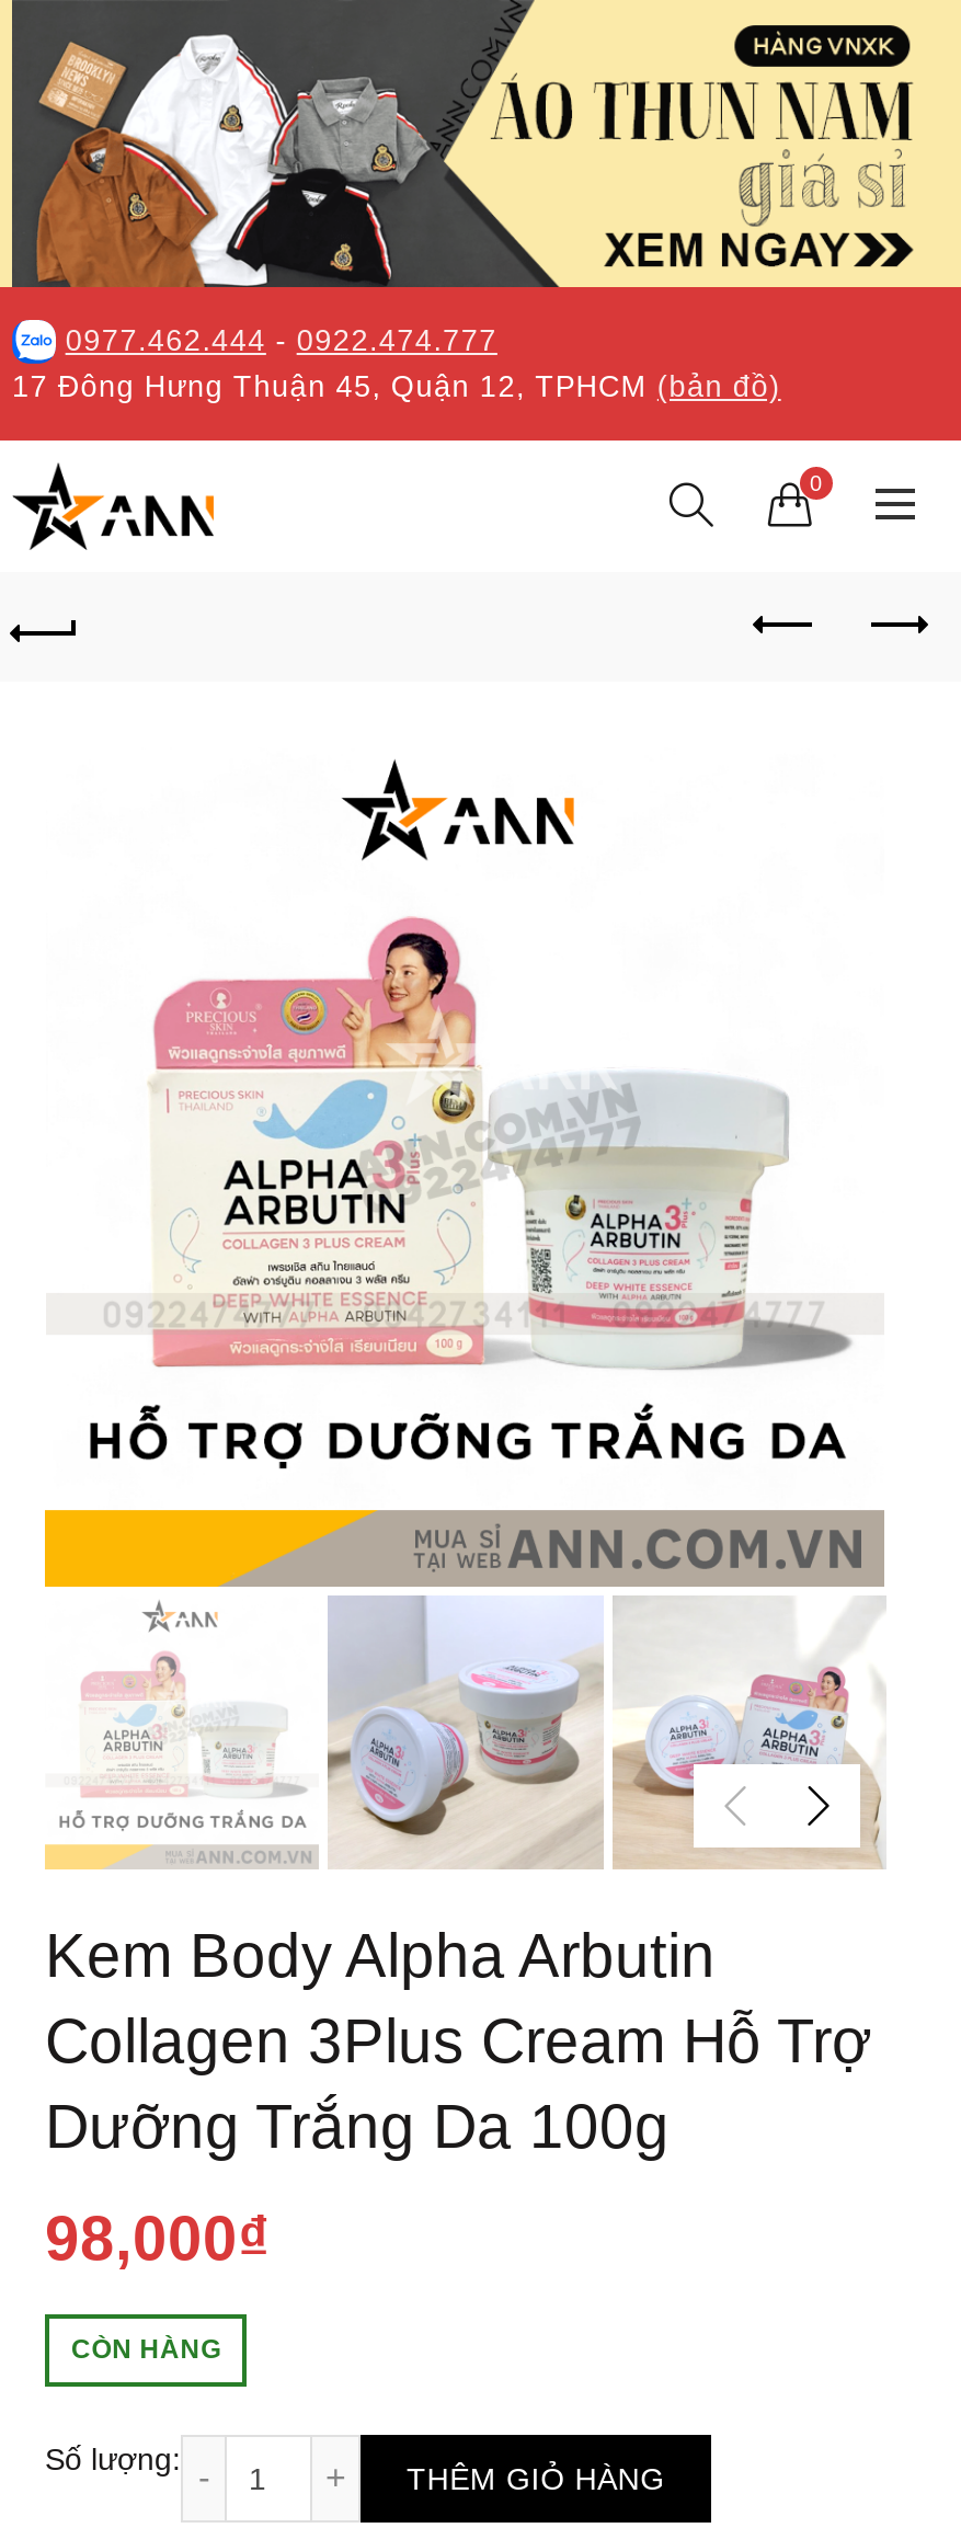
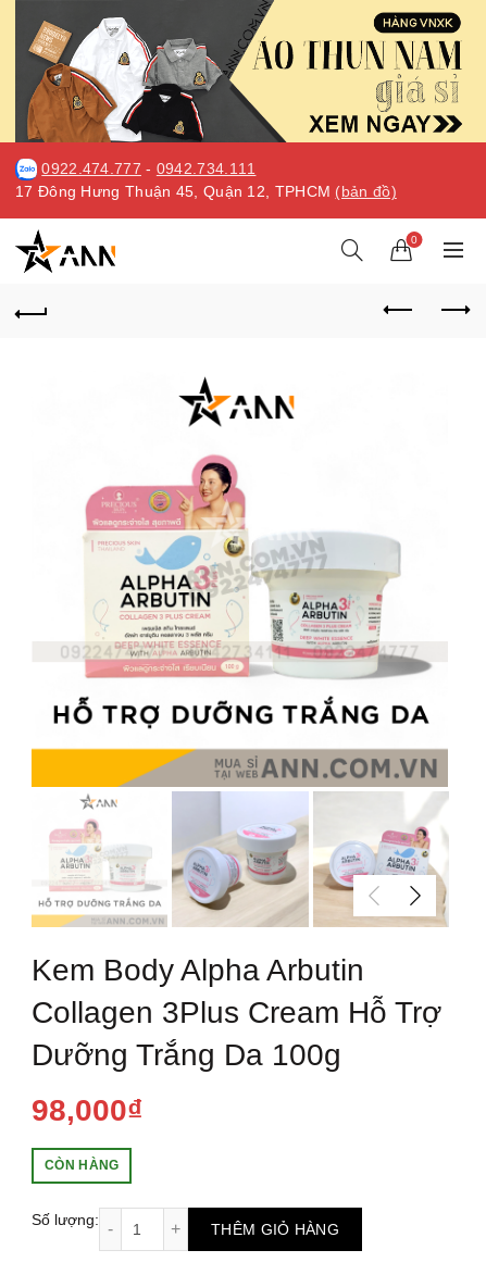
[65,323,497,356] 0977.462.444 - 0922.474.777 -> [42,160,256,177] 0922.474.777 - 0942.734.111

